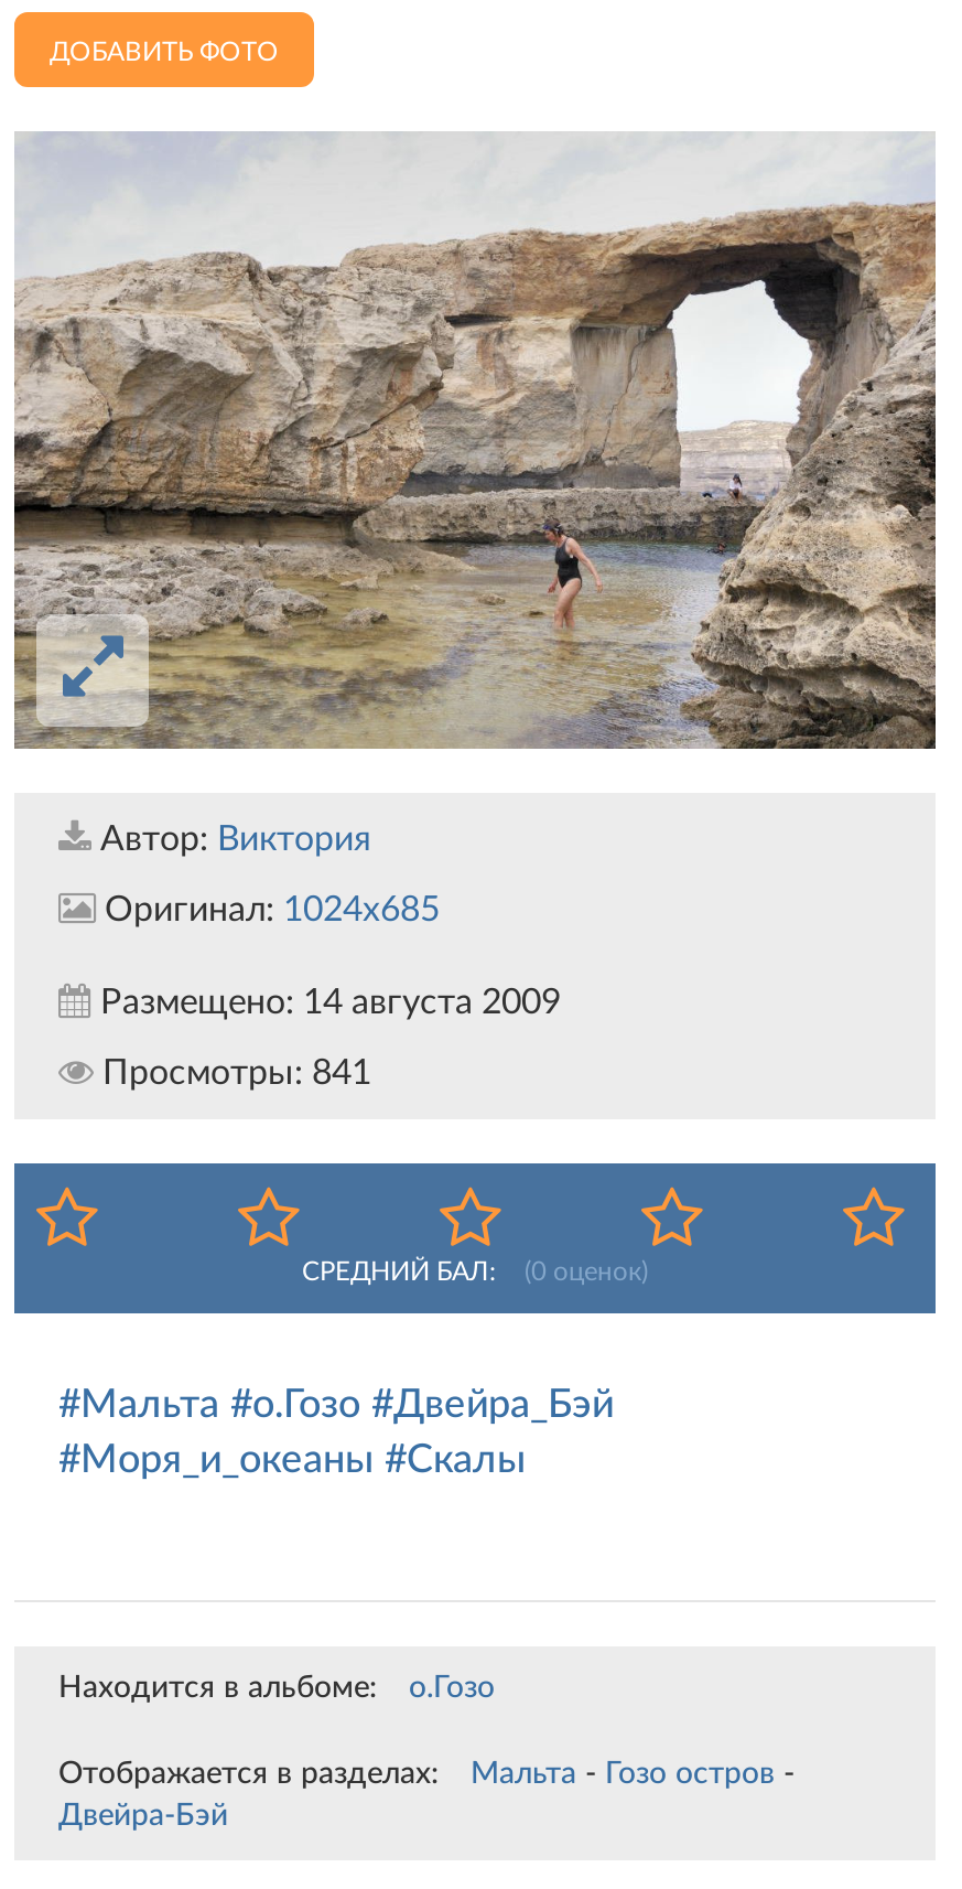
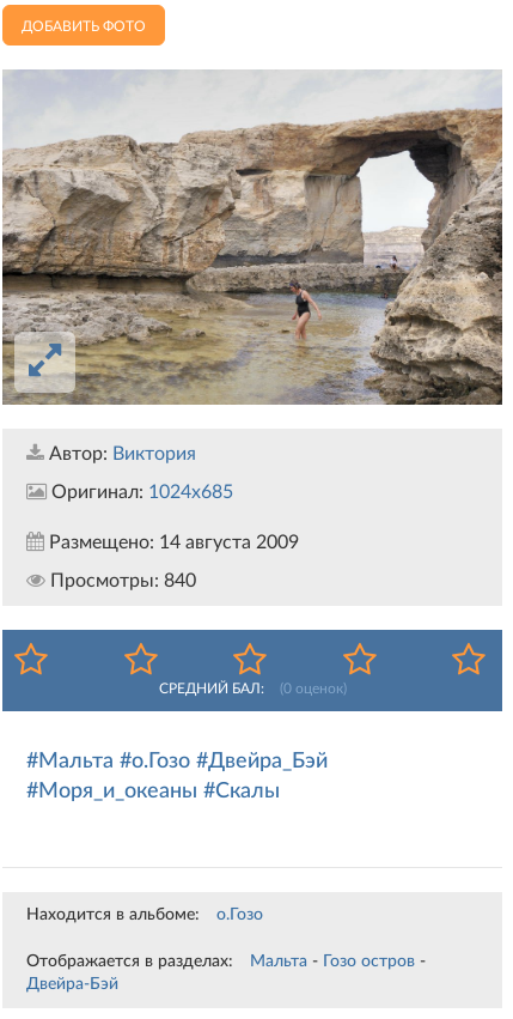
[94,1054,371,1090] Просмотры: 841 -> [45,571,196,590] Просмотры: 840

